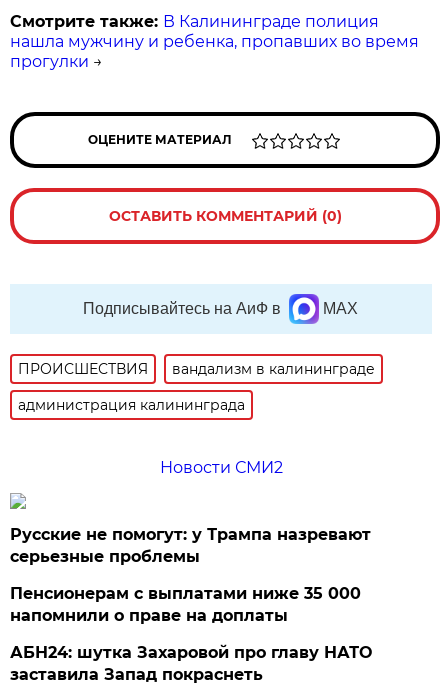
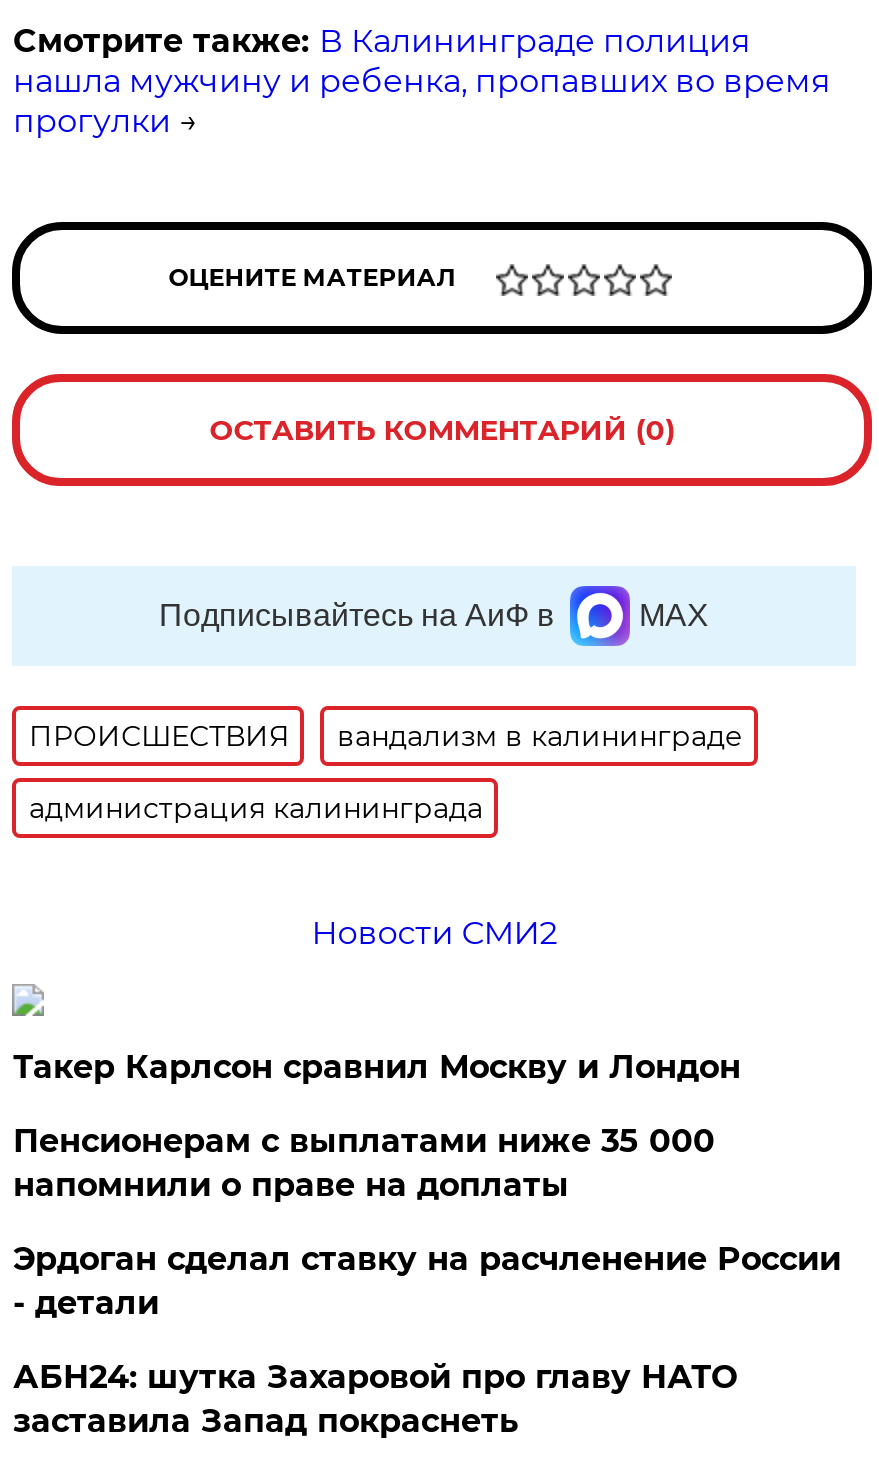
[10,525,371,566] Русские не помогут: у Трампа назревают | серьезные проблемы -> [13,1048,741,1086] Такер Карлсон сравнил Москву и Лондон
moved [10,584,361,625] -> [13,1122,715,1204]: Пенсионерам с выплатами ниже 35 000 | напомнили о праве на доплаты
none -> [13,1240,841,1322] Эрдоган сделал ставку на расчленение России | - детали

